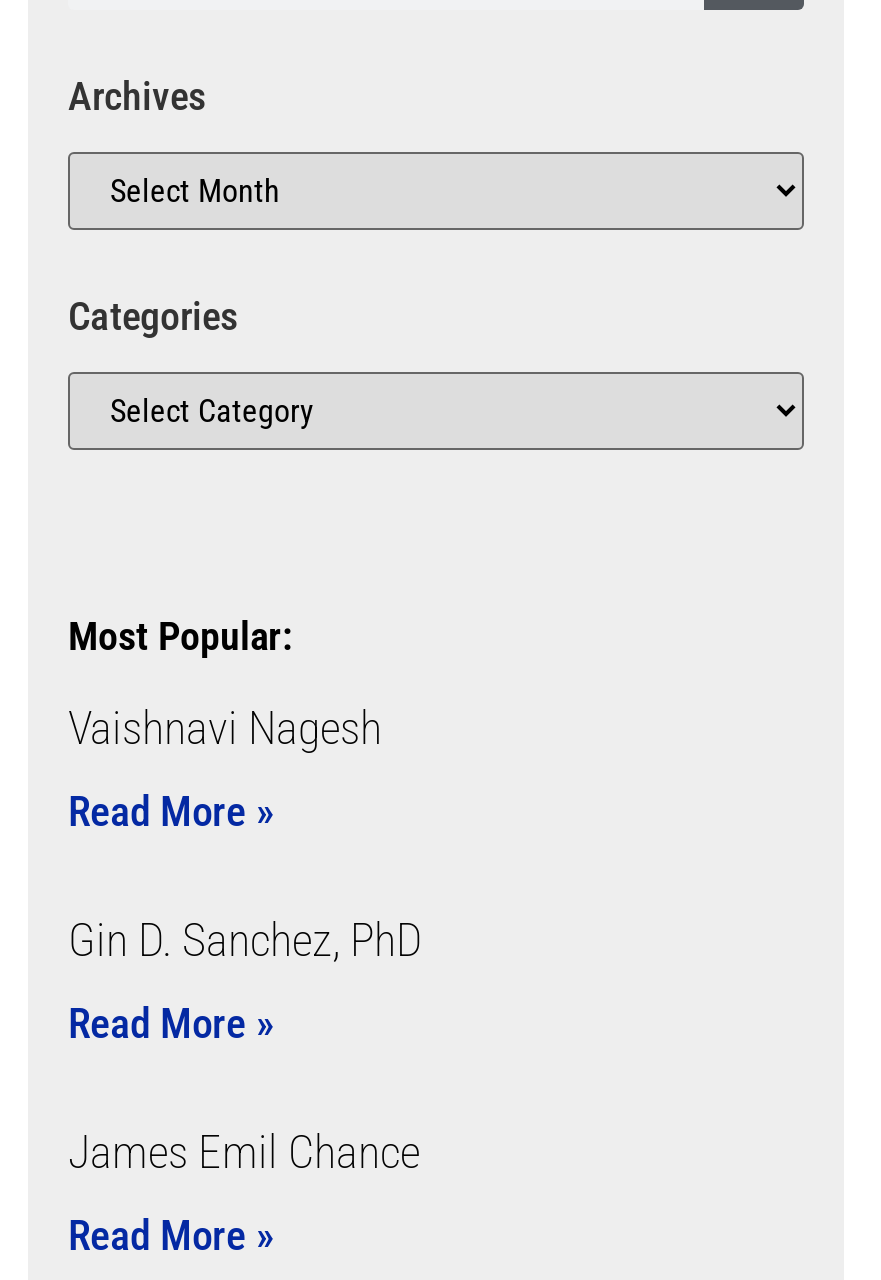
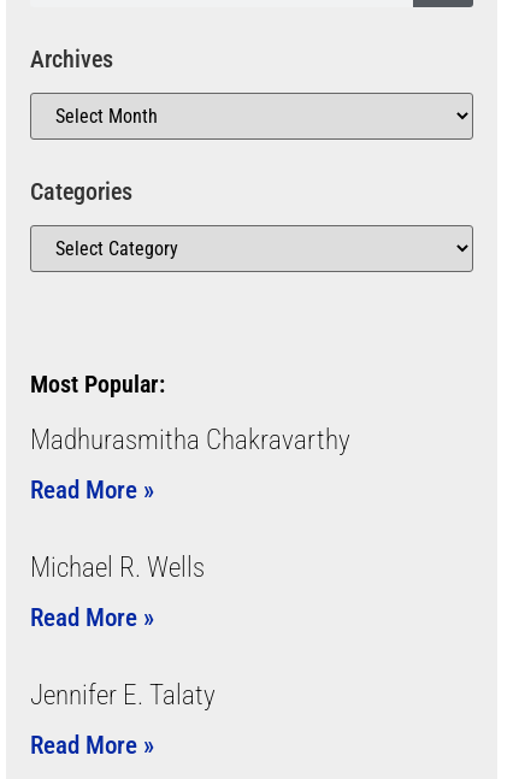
[68,703,382,757] Vaishnavi Nagesh -> [30,424,350,457] Madhurasmitha Chakravarthy
[68,915,422,969] Gin D. Sanchez, PhD -> [30,552,205,584] Michael R. Wells
[68,1127,420,1181] James Emil Chance -> [30,680,216,712] Jennifer E. Talaty

